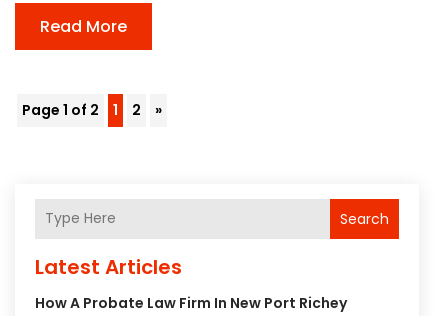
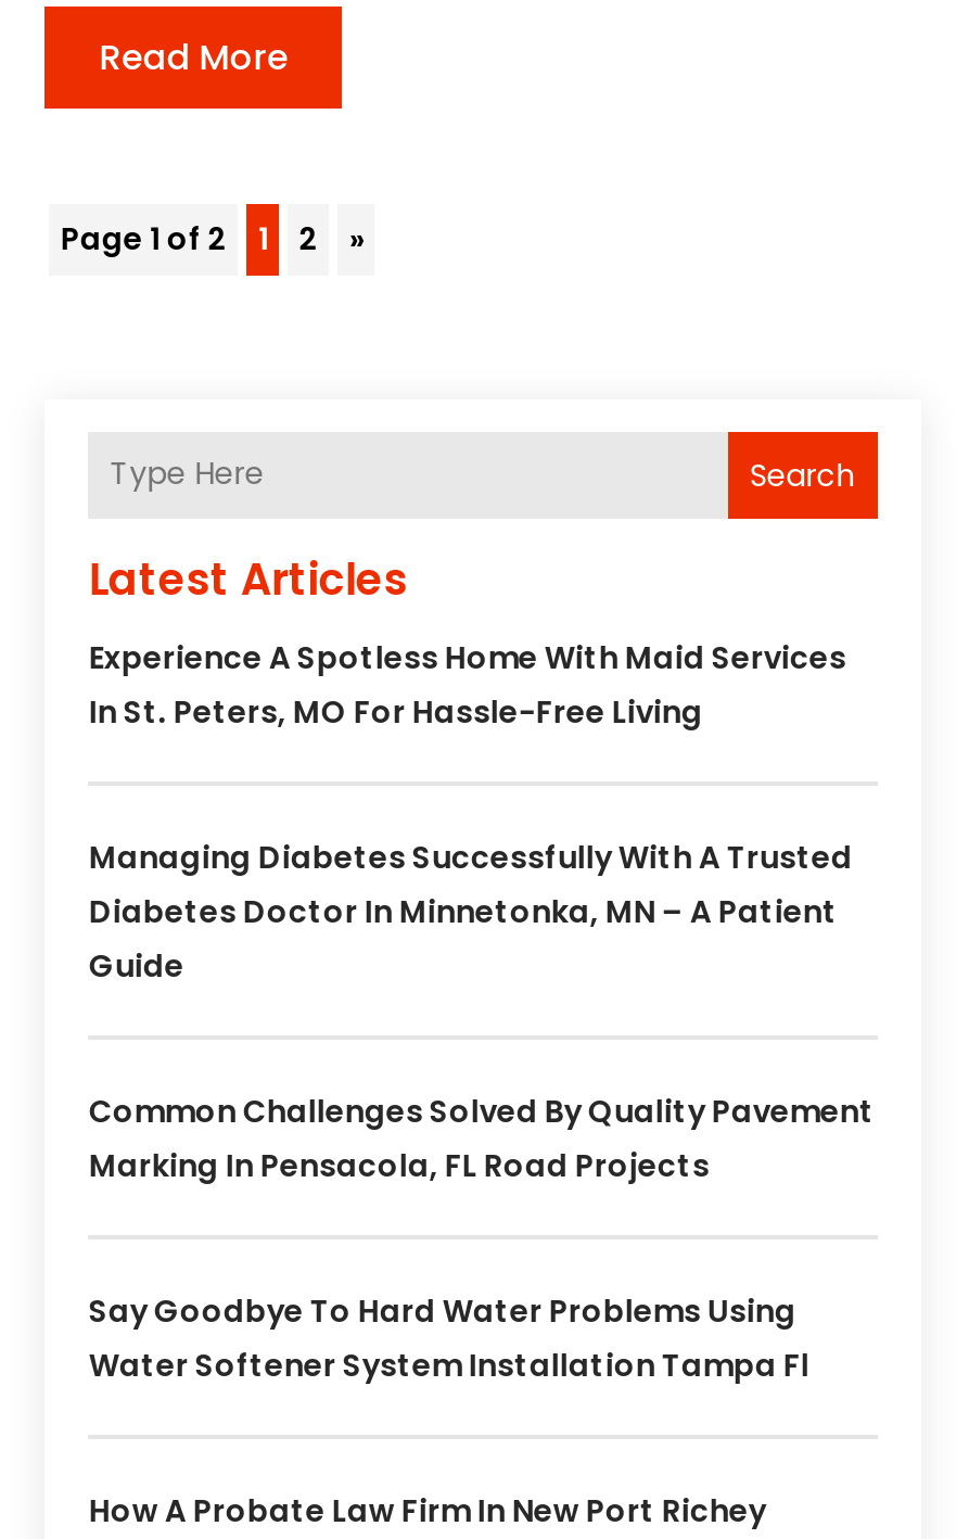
none -> [89,636,874,1387] Experience A Spotless Home With Maid Services | In St. Peters, MO For Hassle-Free Living | Managing Diabetes Successfully With A Trusted | Diabetes Doctor In Minnetonka, MN – A Patient | Guide | Common Challenges Solved By Quality Pavement | Marking In Pensacola, FL Road Projects | Say Goodbye To Hard Water Problems Using | Water Softener System Installation Tampa Fl

